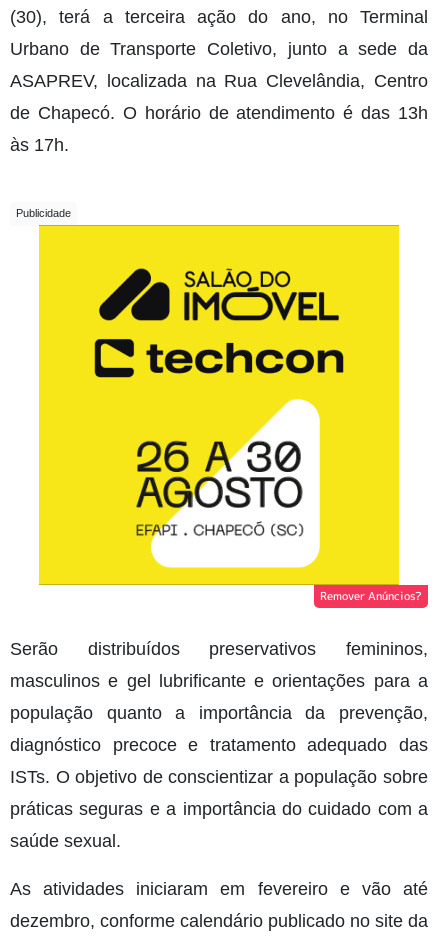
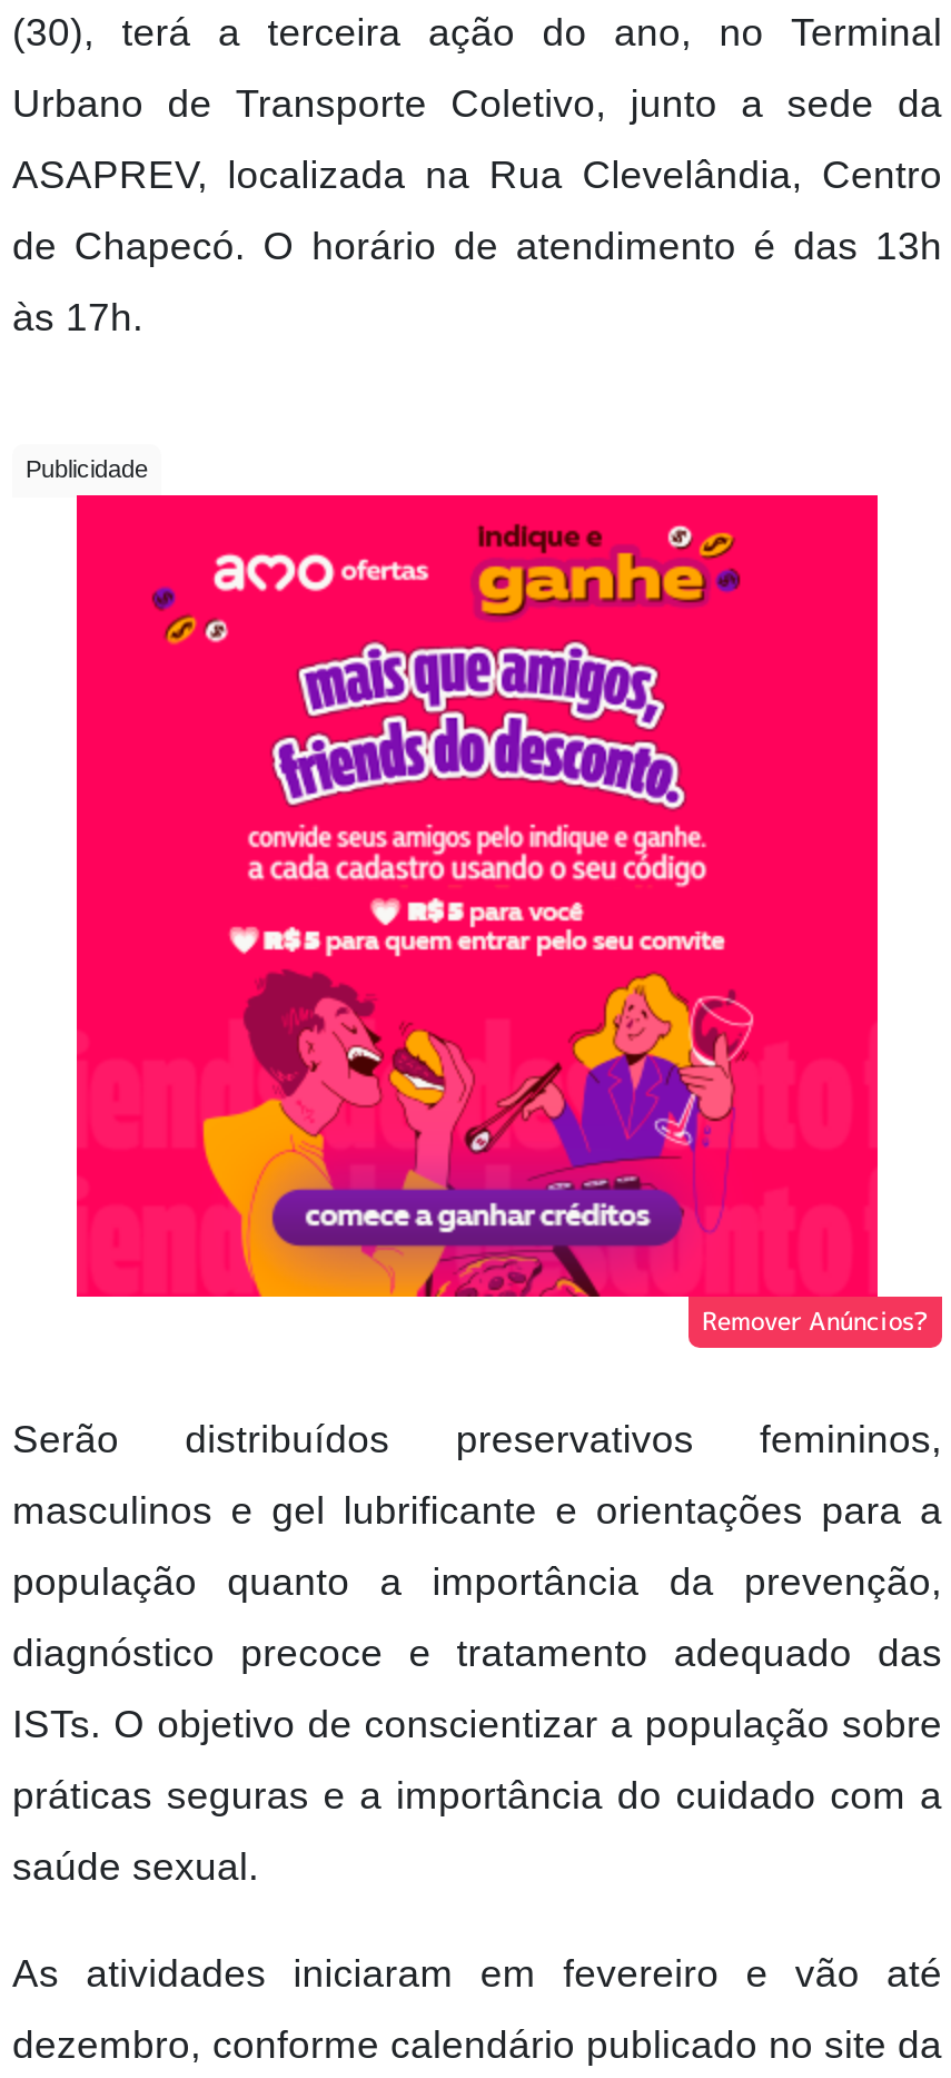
[38,224,400,586] [image] -> [75,493,880,1299] [image]

